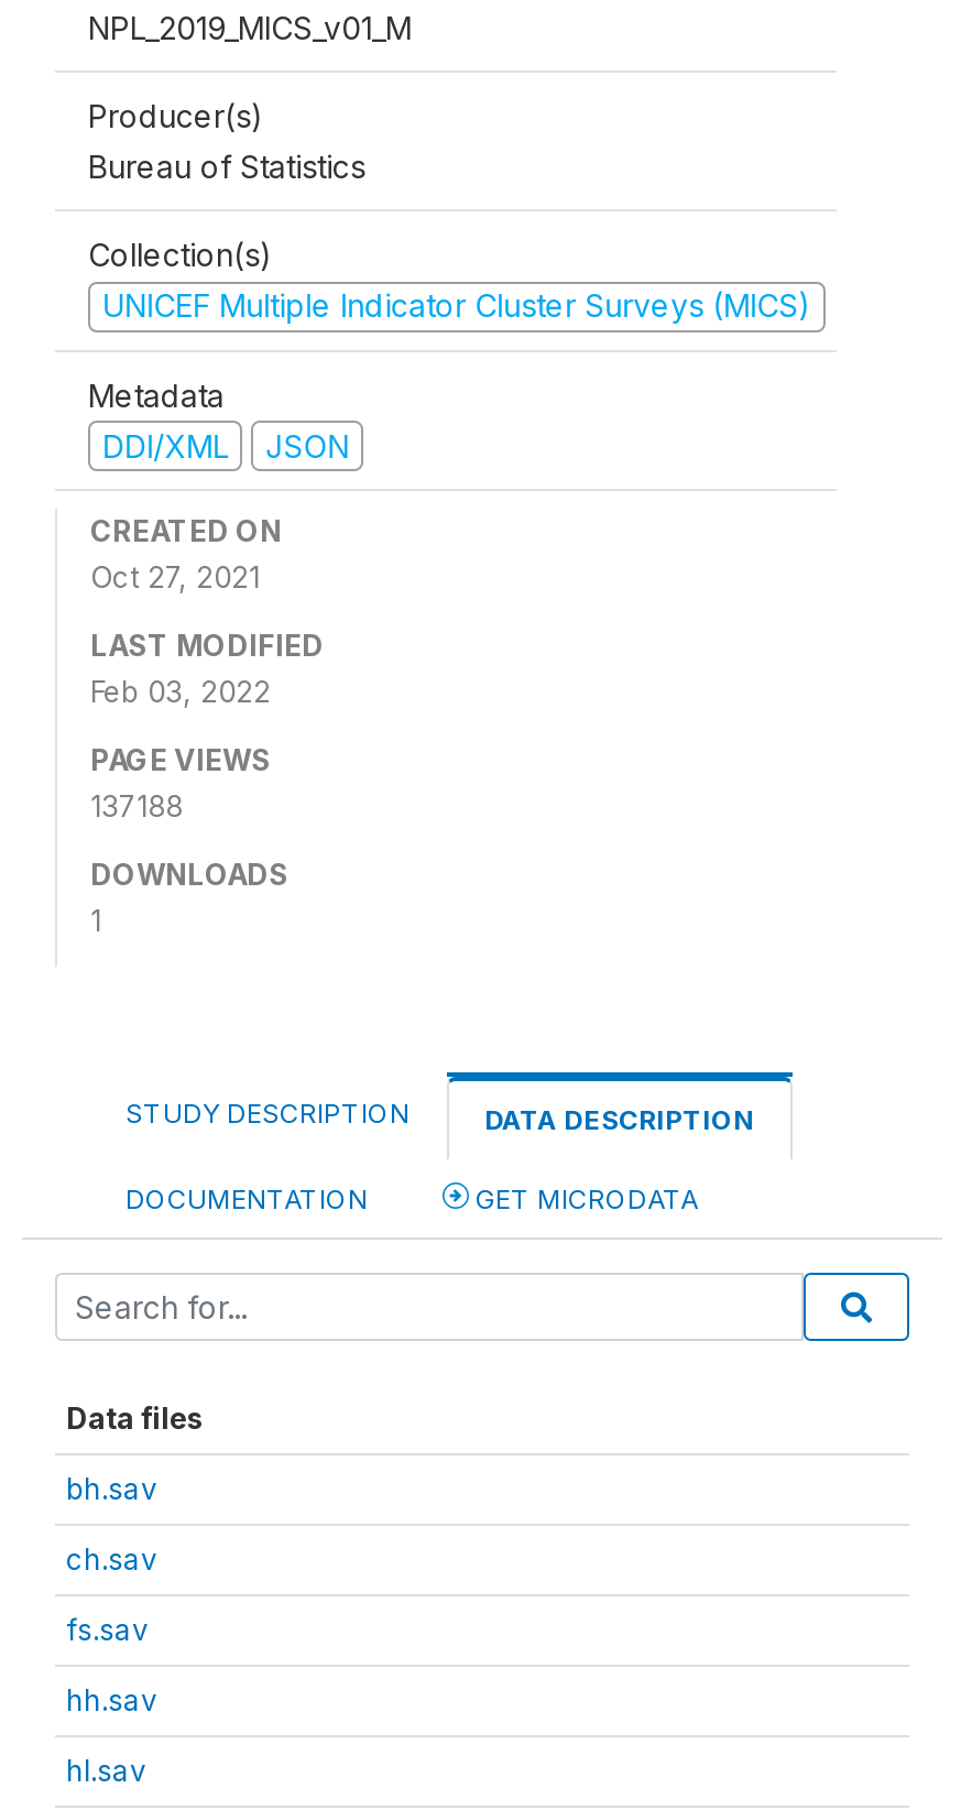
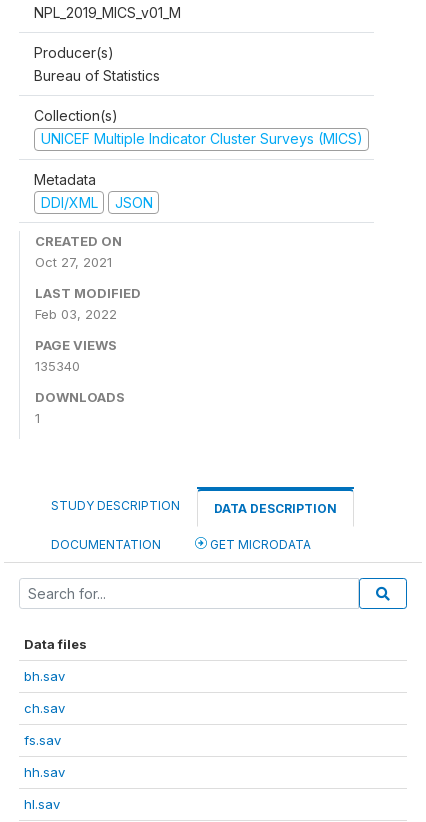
[90,788,183,824] 137188 -> [35,358,80,374] 135340

